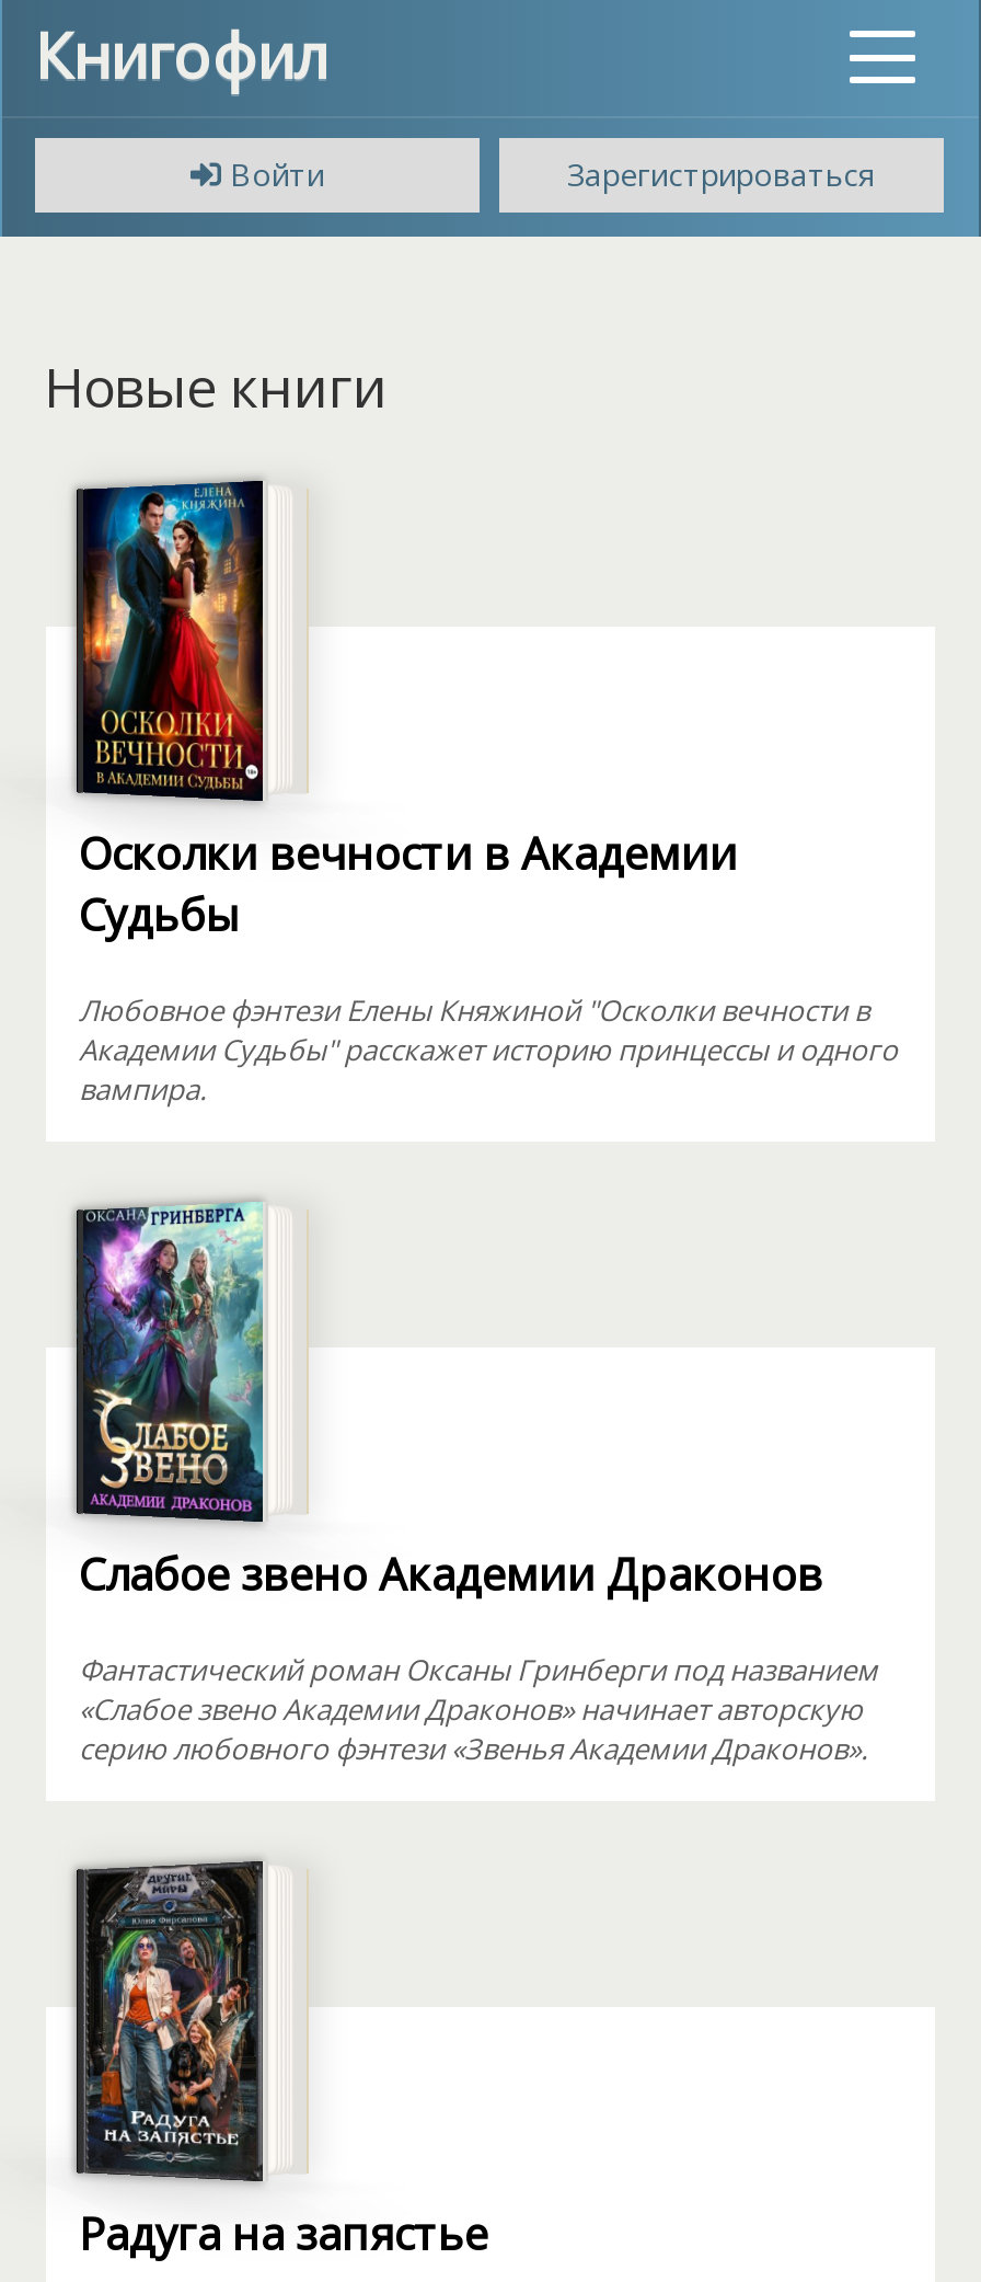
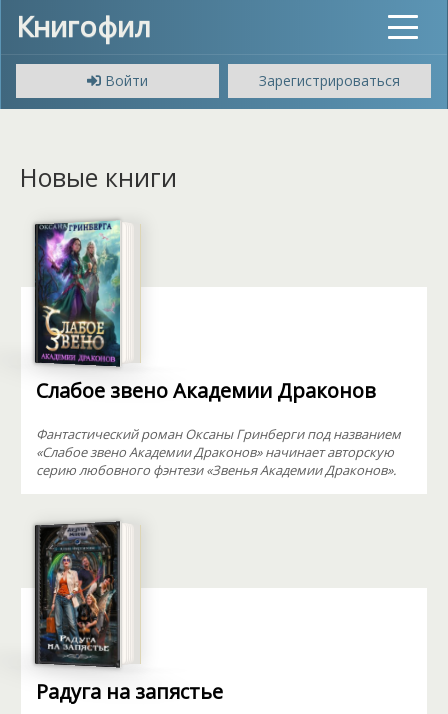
[79,478,898,1109] [image] | Осколки вечности в Академии | Судьбы | Любовное фэнтези Елены Княжиной "Осколки вечности в | Академии Судьбы" расскажет историю принцессы и одного | вампира. -> none

